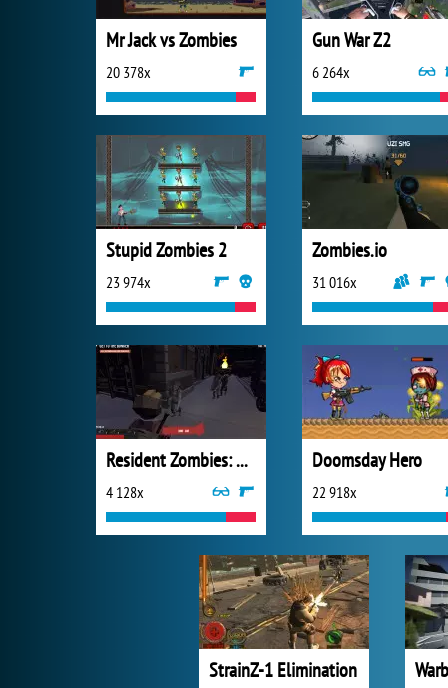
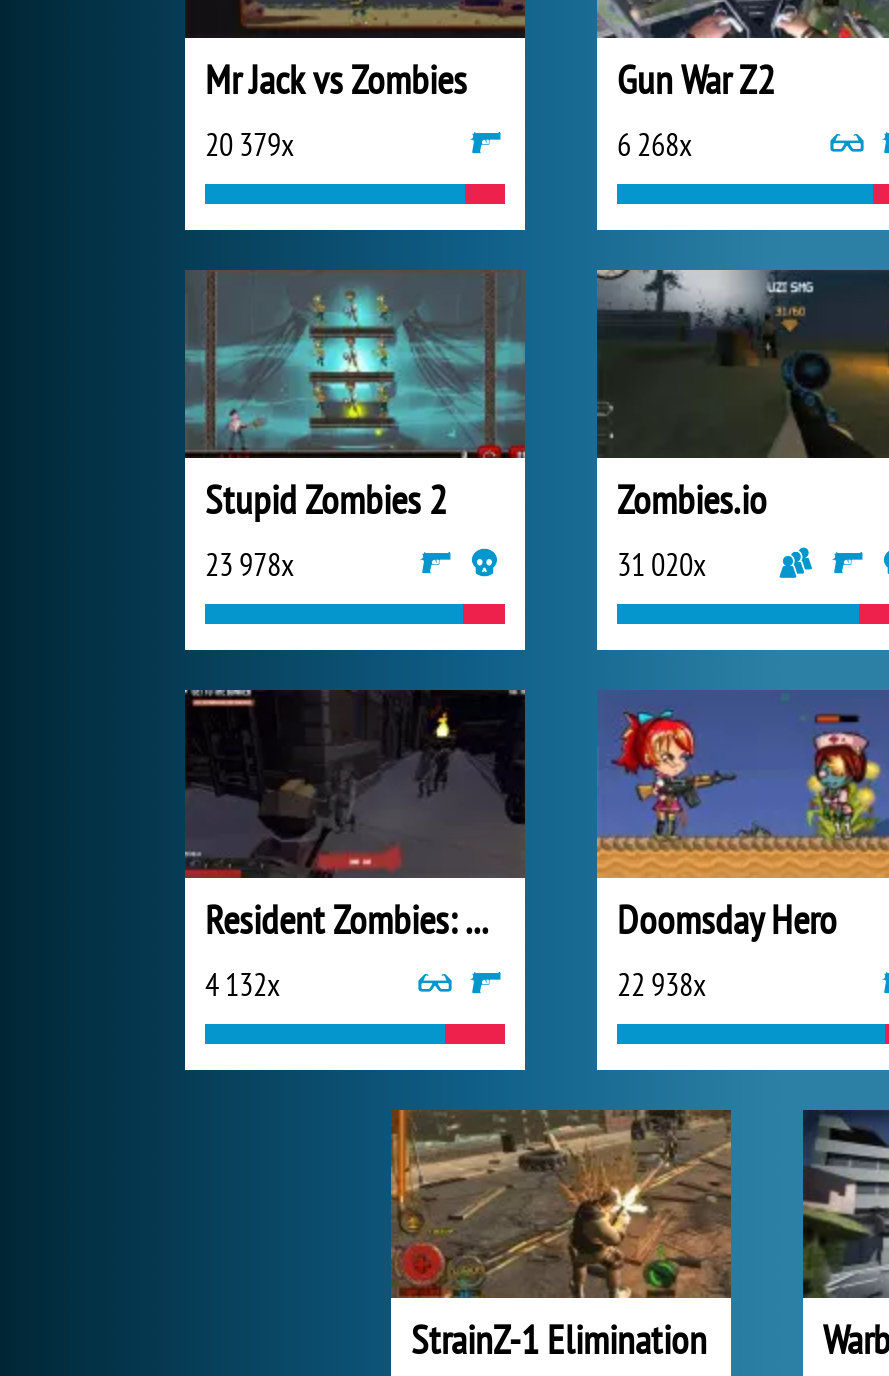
[106,62,151,82] 20 378x -> [205,124,295,164] 20 379x
[312,62,350,82] 6 264x -> [617,124,693,164] 6 268x
[106,272,151,292] 23 974x -> [205,544,295,584] 23 978x
[312,272,357,292] 31 016x -> [617,544,707,584] 31 020x
[106,482,144,502] 4 128x -> [205,964,281,1004] 4 132x
[312,482,357,502] 22 918x -> [617,964,707,1004] 22 938x

